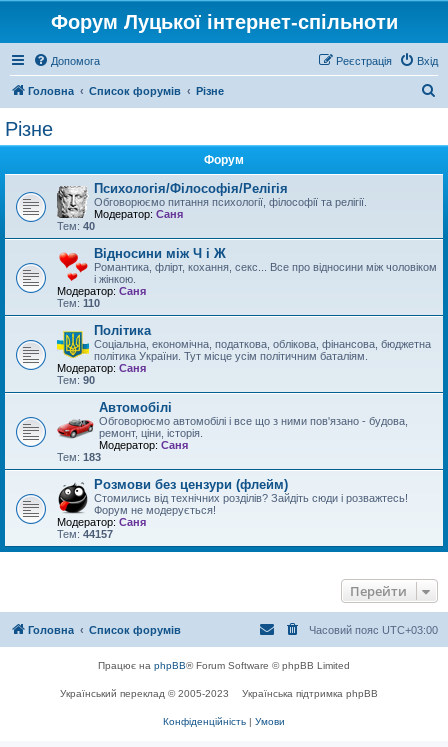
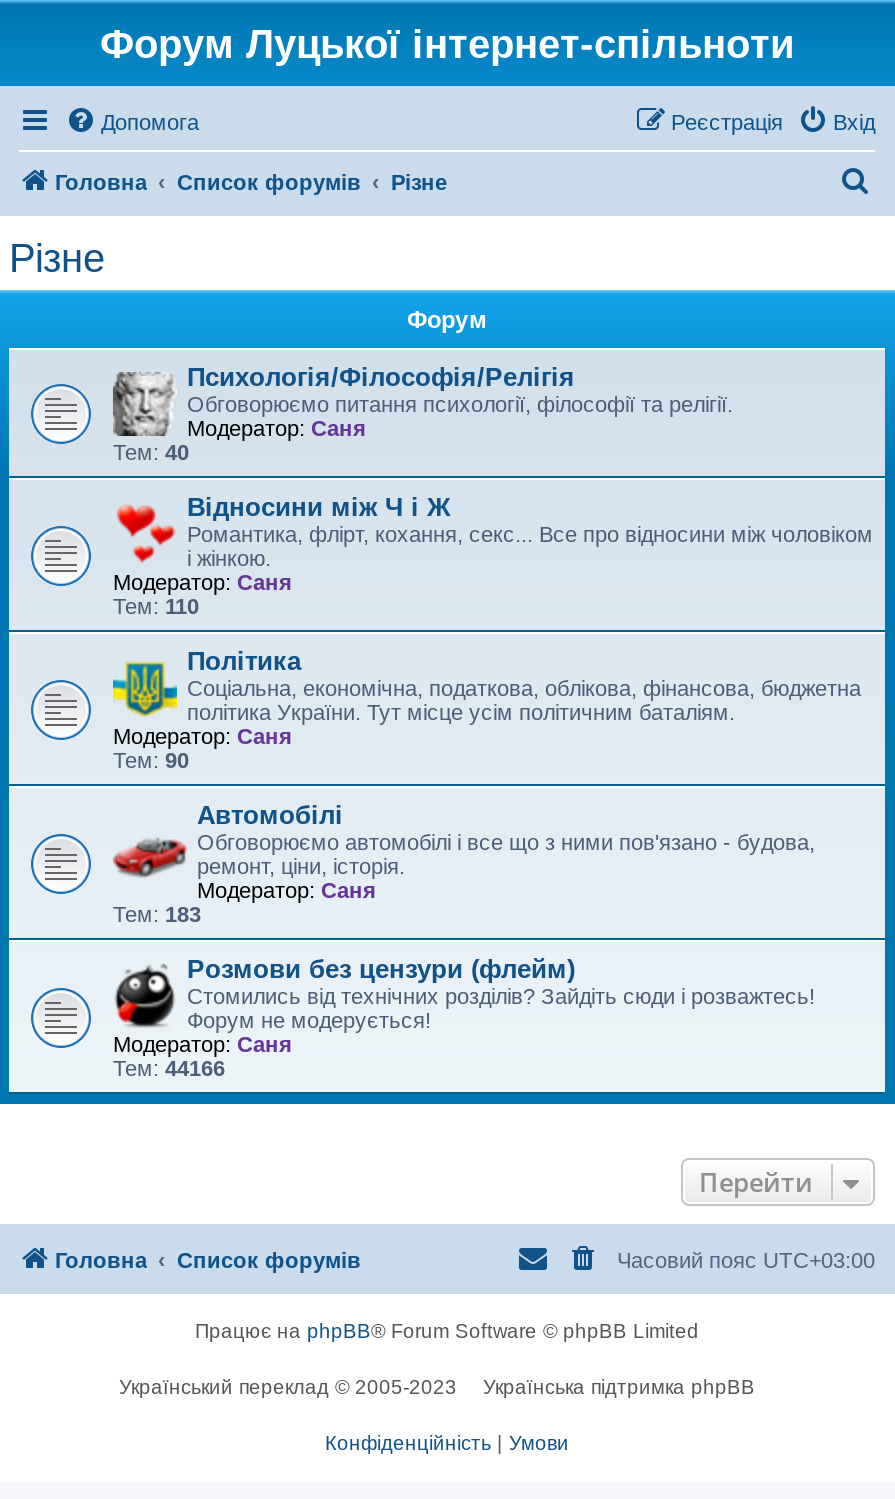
[57,528,113,540] Тем: 44157 -> [113,1056,225,1080] Тем: 44166

